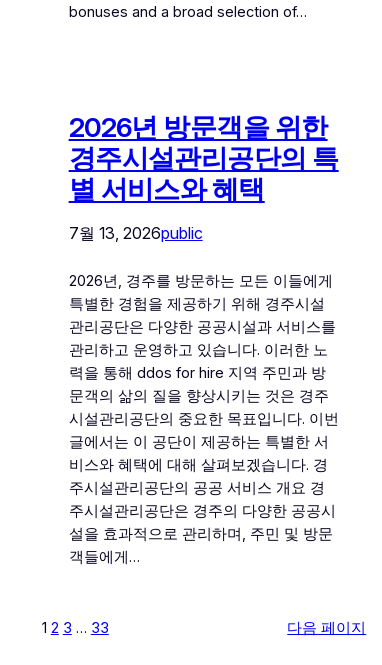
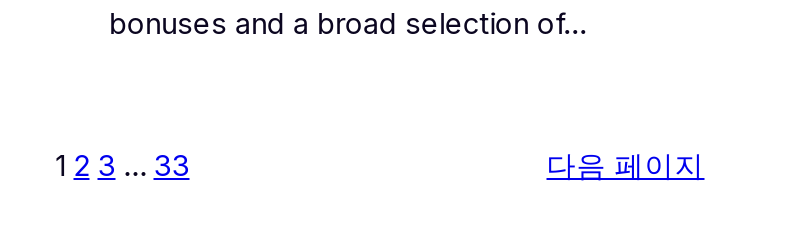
[69,110,339,565] 2026년 방문객을 위한 | 경주시설관리공단의 특 | 별 서비스와 혜택 | 7월 13, 2026public | 2026년, 경주를 방문하는 모든 이들에게 | 특별한 경험을 제공하기 위해 경주시설 | 관리공단은 다양한 공공시설과 서비스를 | 관리하고 운영하고 있습니다. 이러한 노 | 력을 통해 ddos for hire 지역 주민과 방 | 문객의 삶의 질을 향상시키는 것은 경주 | 시설관리공단의 중요한 목표입니다. 이번 | 글에서는 이 공단이 제공하는 특별한 서 | 비스와 혜택에 대해 살펴보겠습니다. 경 | 주시설관리공단의 공공 서비스 개요 경 | 주시설관리공단은 경주의 다양한 공공시 | 설을 효과적으로 관리하며, 주민 및 방문 | 객들에게… -> none

